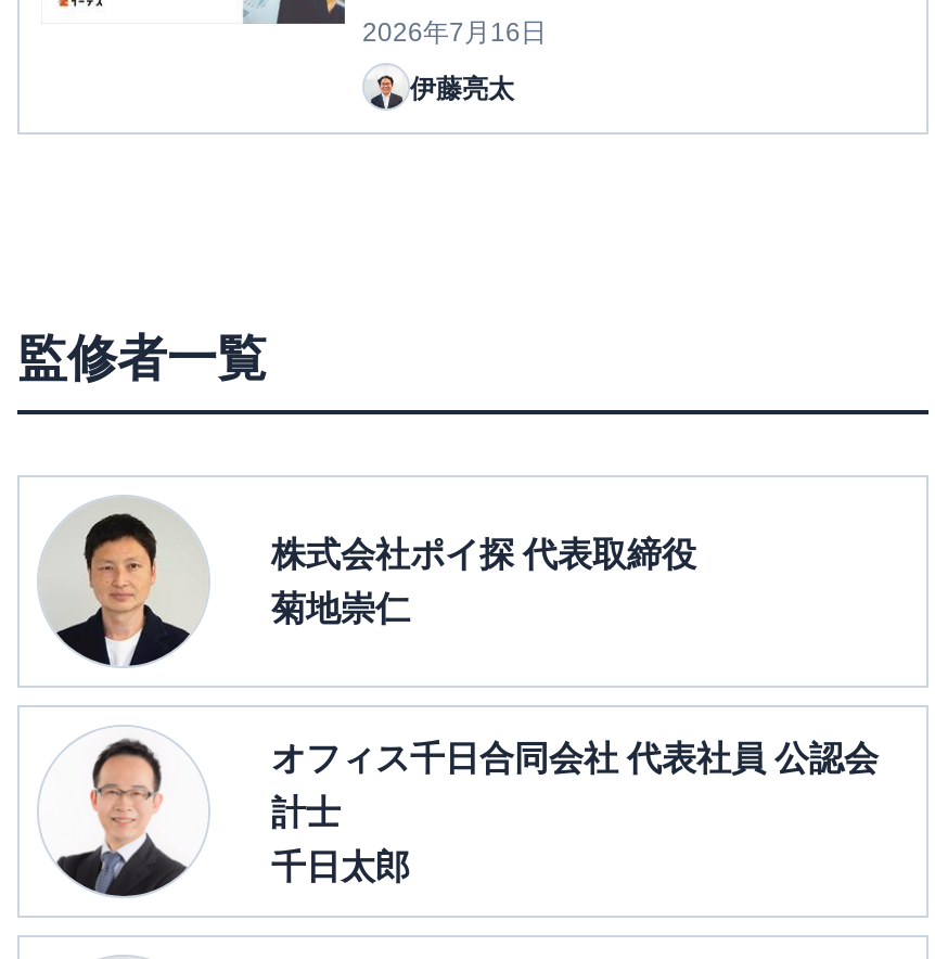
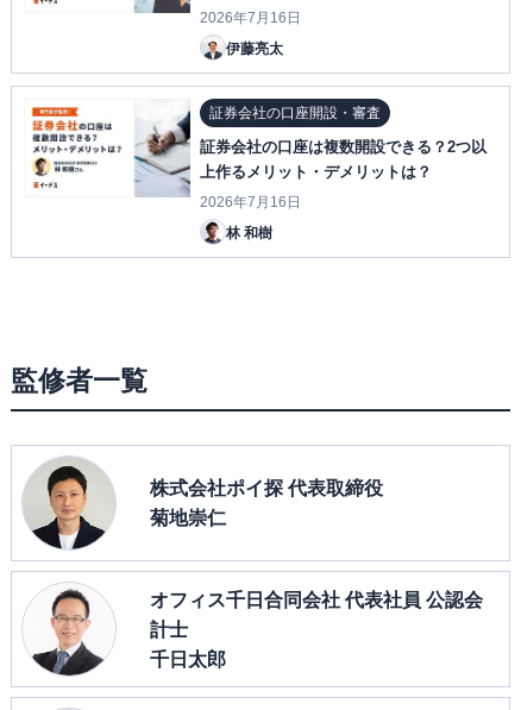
none -> [31,106,123,184] [image]
none -> [134,105,487,241] [image] | 証券会社の口座開設・審査 | 証券会社の口座は複数開設できる？2つ以 | 上作るメリット・デメリットは？ | 2026年7月16日 | 林 和樹

